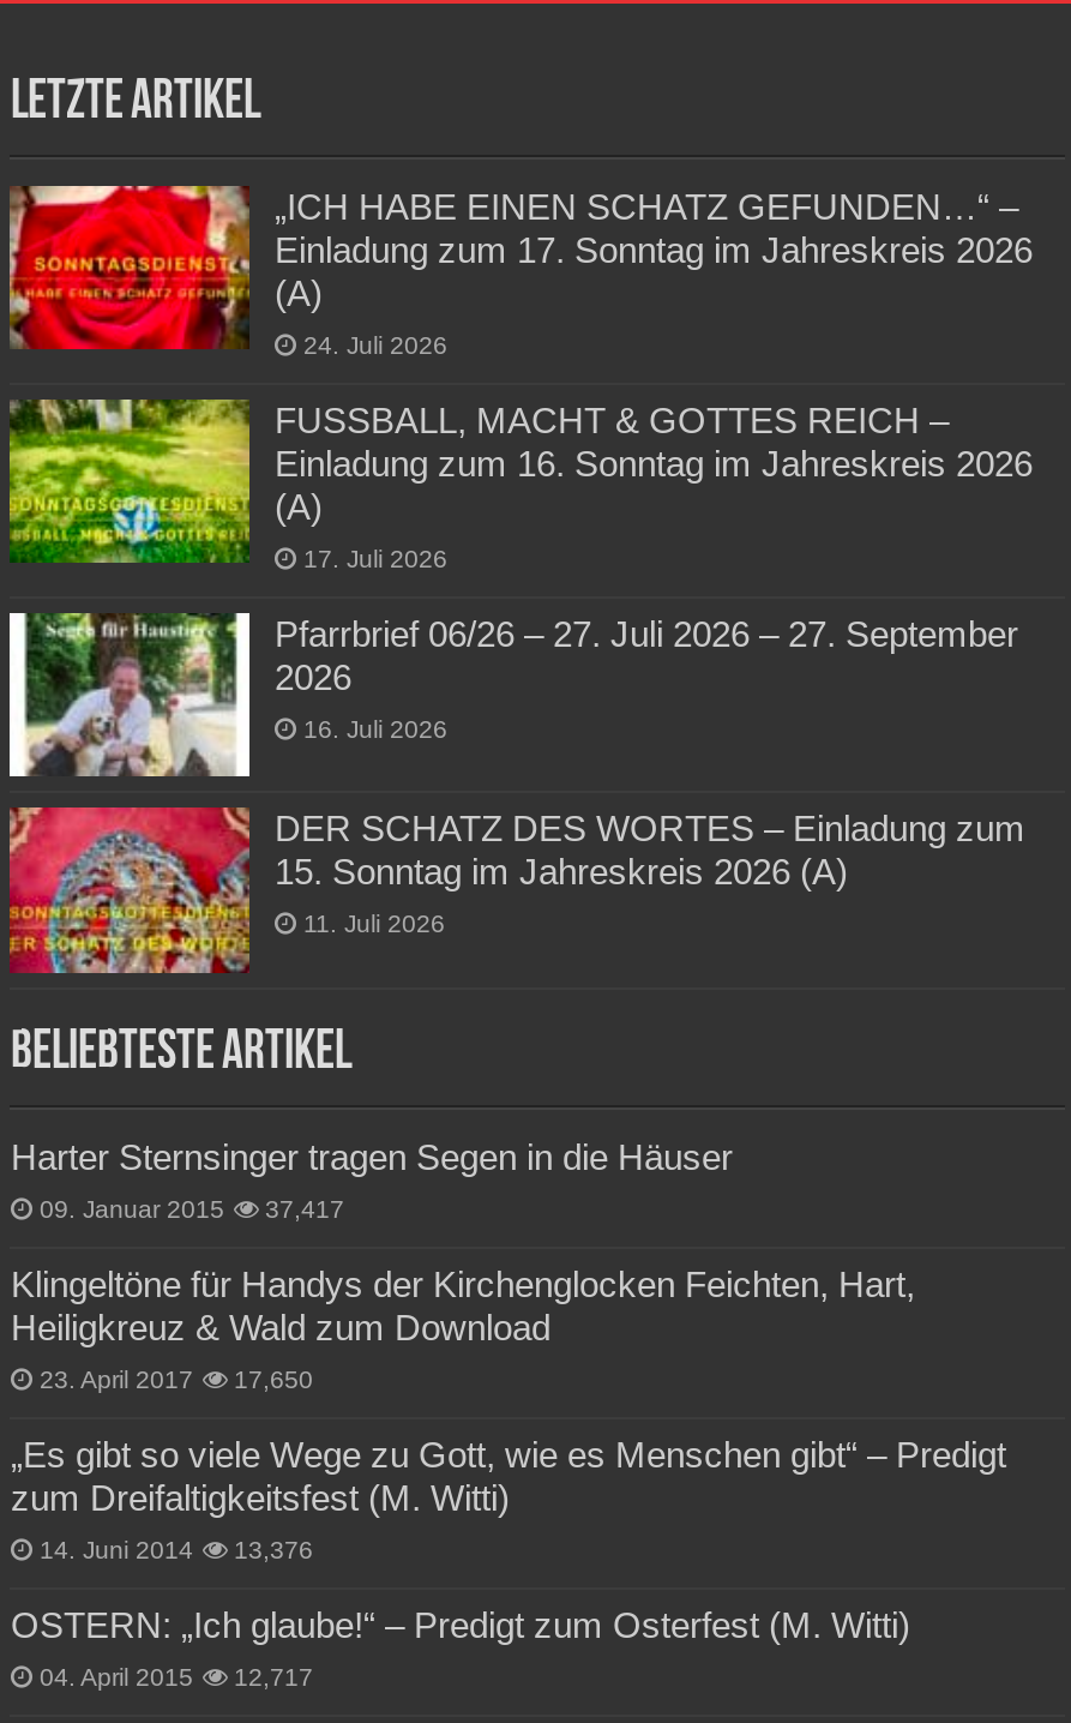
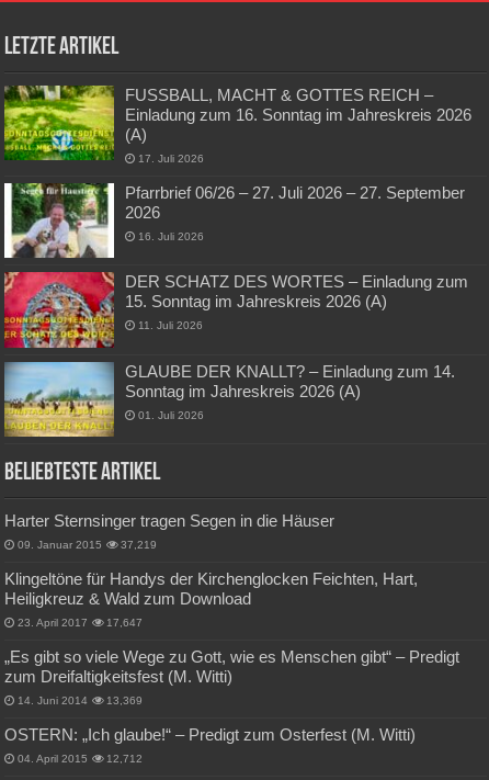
[7,184,1033,359] [image] | „ICH HABE EINEN SCHATZ GEFUNDEN…“ – | Einladung zum 17. Sonntag im Jahreskreis 2026 | (A) | 24. Juli 2026 -> none
moved [0,395,1033,938] -> [0,83,472,332]: [image] | FUSSBALL, MACHT & GOTTES REICH – | Einladung zum 16. Sonntag im Jahreskreis 2026 | ... | 15. Sonntag im Jahreskreis 2026 (A) | 11. Juli 2026
none -> [3,361,456,438] [image] | GLAUBE DER KNALLT? – Einladung zum 14. | Sonntag im Jahreskreis 2026 (A) | 01. Juli 2026
[40,1196,344,1222] 09. Januar 2015 37,417 -> [18,538,157,550] 09. Januar 2015 37,219
[40,1366,313,1392] 23. April 2017 17,650 -> [18,616,143,628] 23. April 2017 17,647
[40,1536,313,1563] 14. Juni 2014 13,376 -> [18,694,143,706] 14. Juni 2014 13,369
[40,1663,313,1690] 04. April 2015 12,717 -> [18,752,143,764] 04. April 2015 12,712

